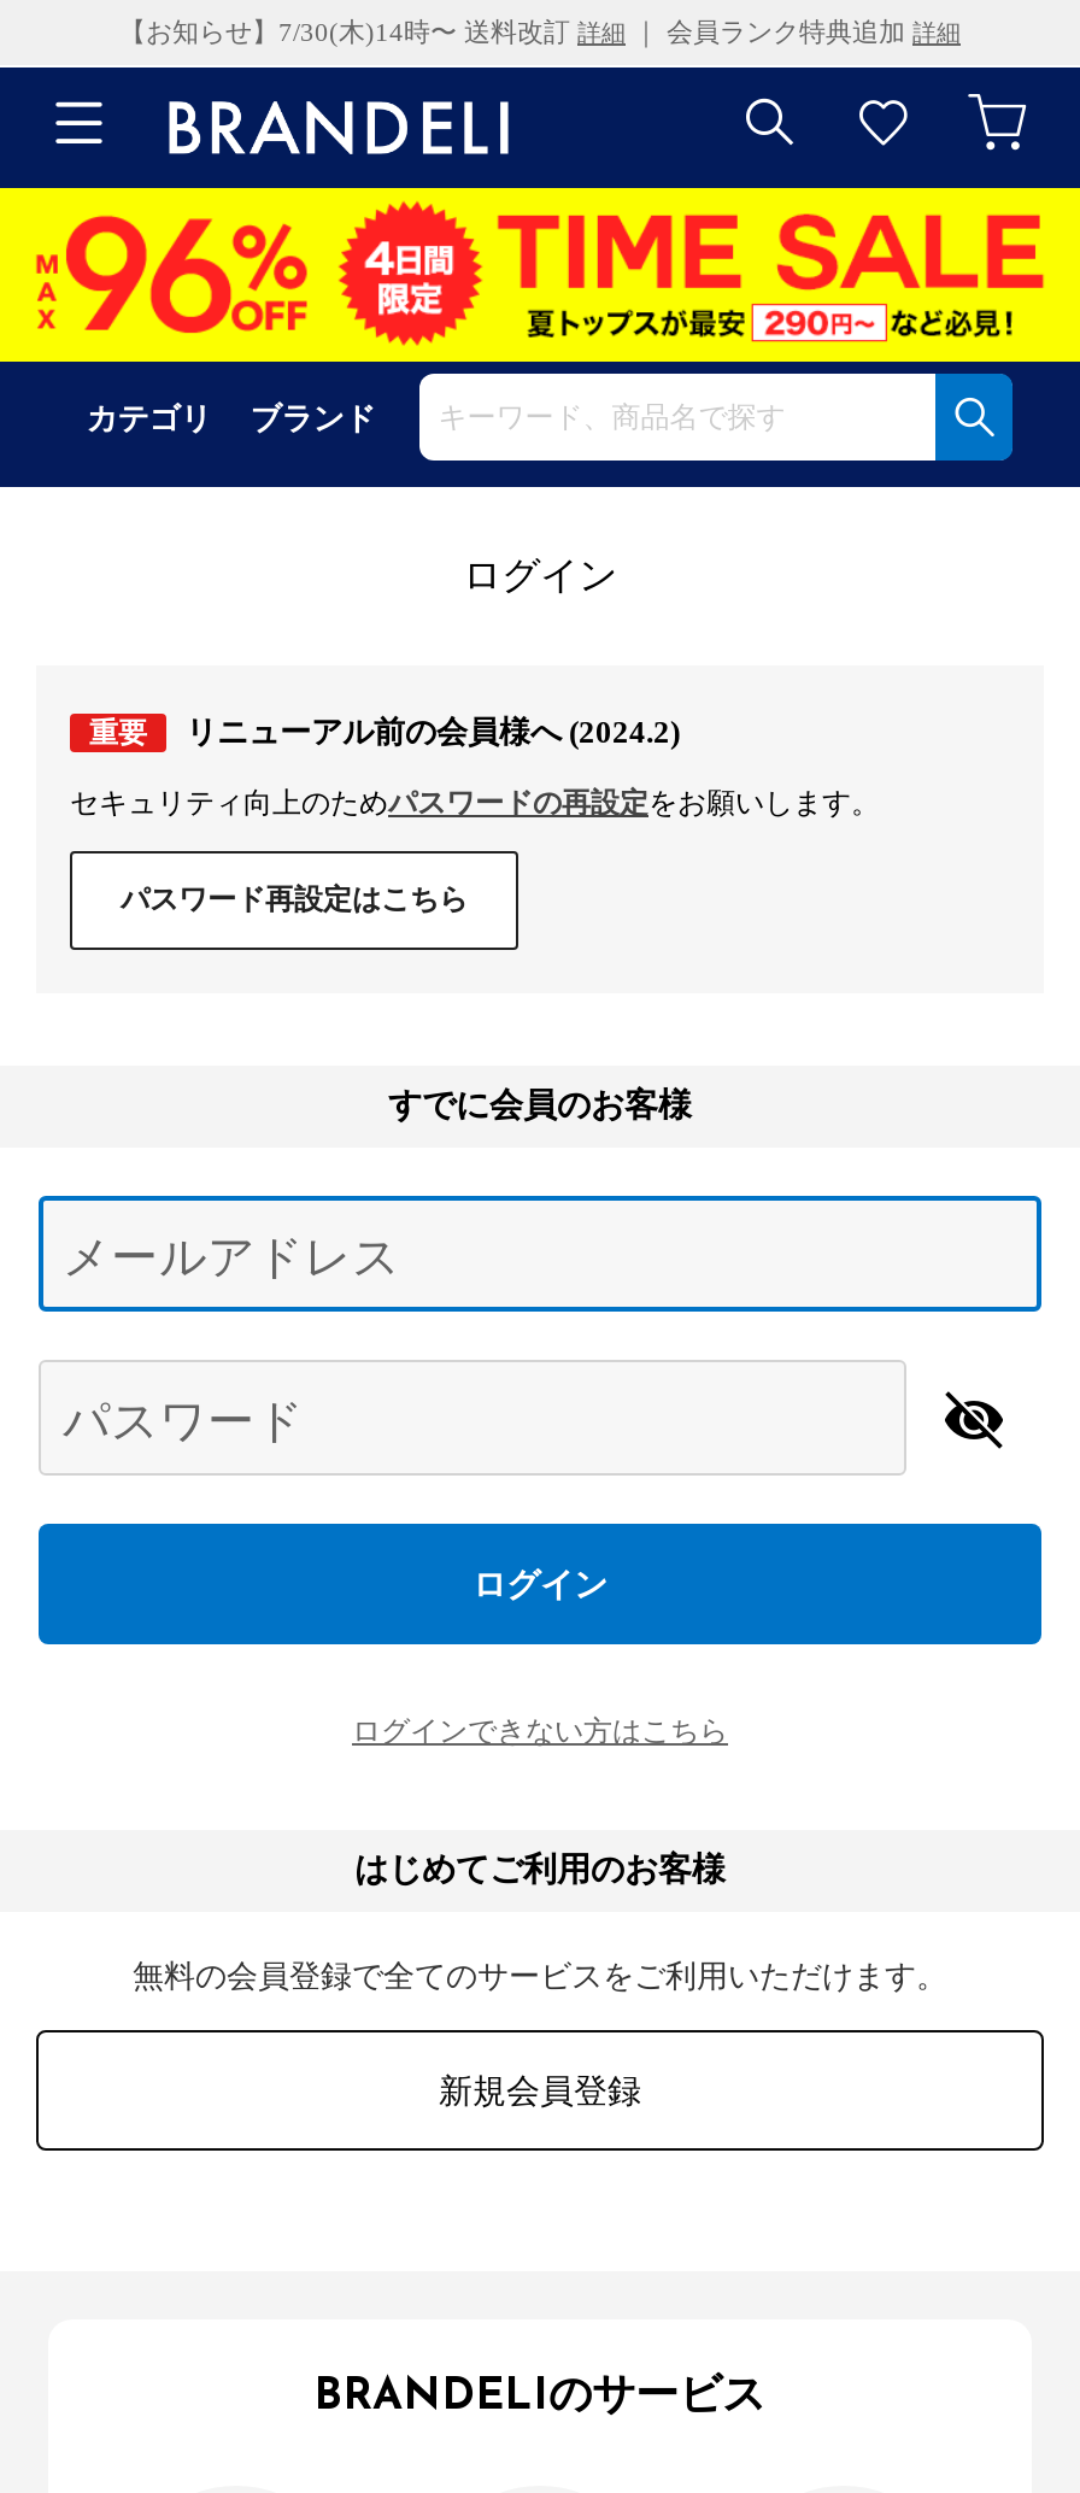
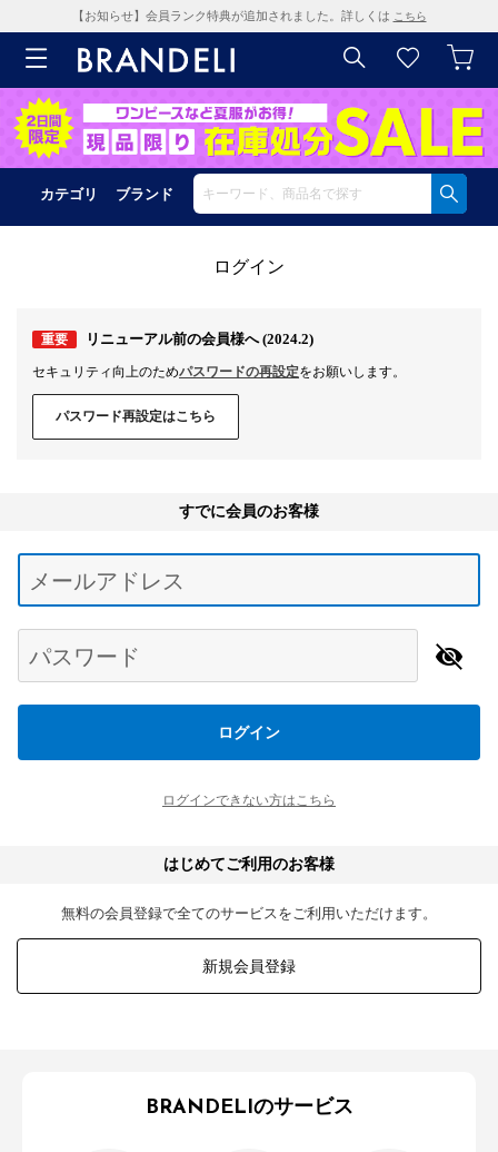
[119,17,961,46] 【お知らせ】7/30(木)14時〜 送料改訂詳細｜ 会員ランク特典追加詳細 -> [72,9,426,22] 【お知らせ】会員ランク特典が追加されました。詳しくはこちら
[7,186,1073,364] [image] -> [3,87,495,169] [image]

